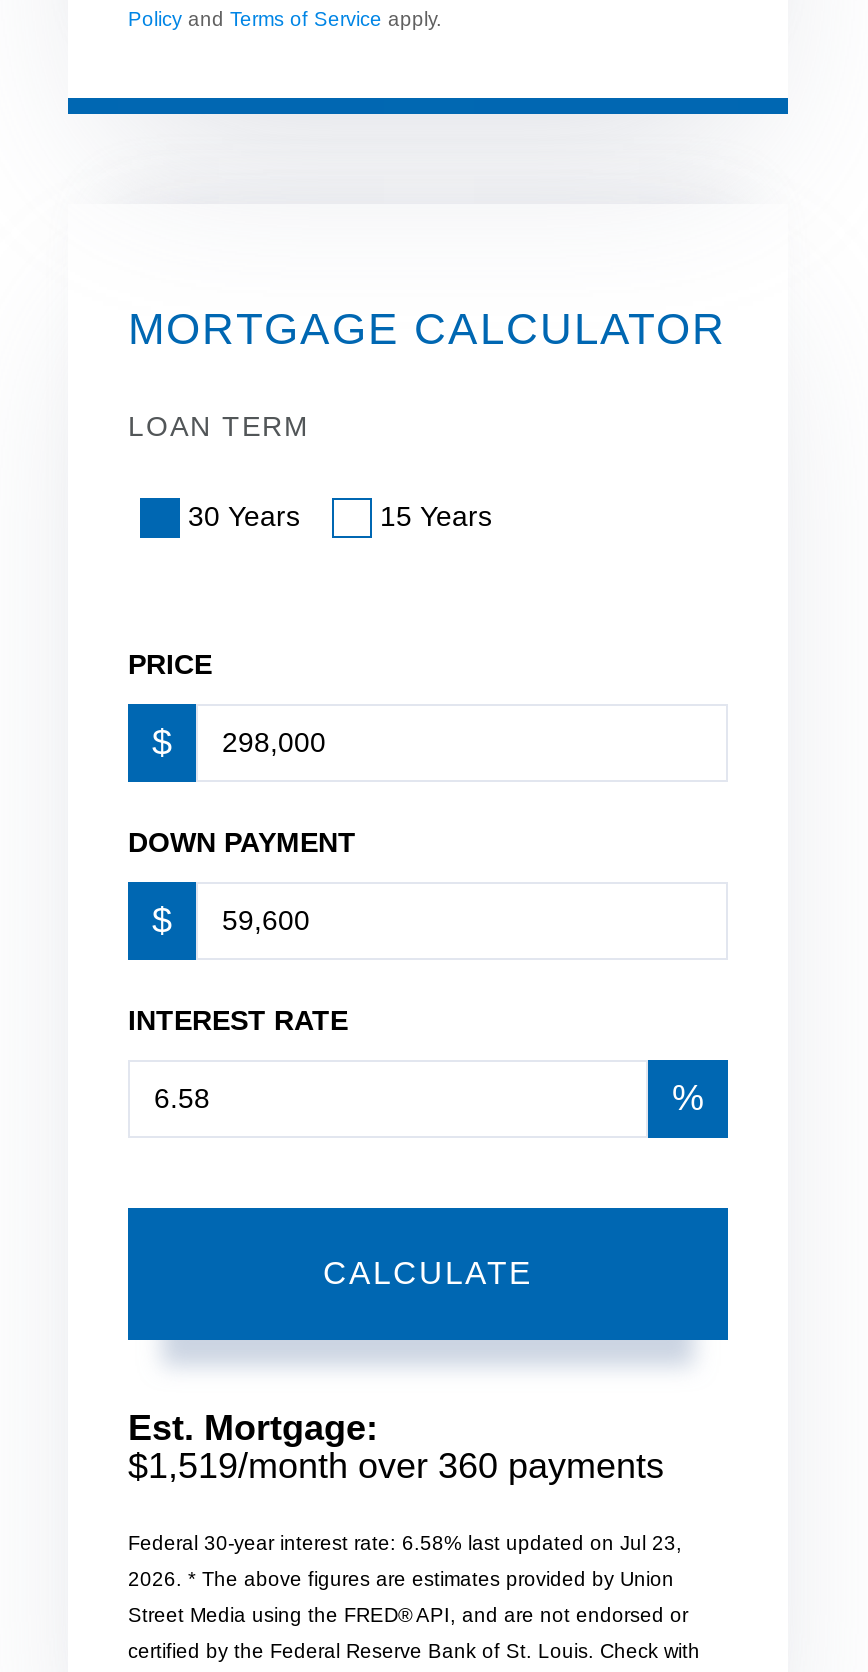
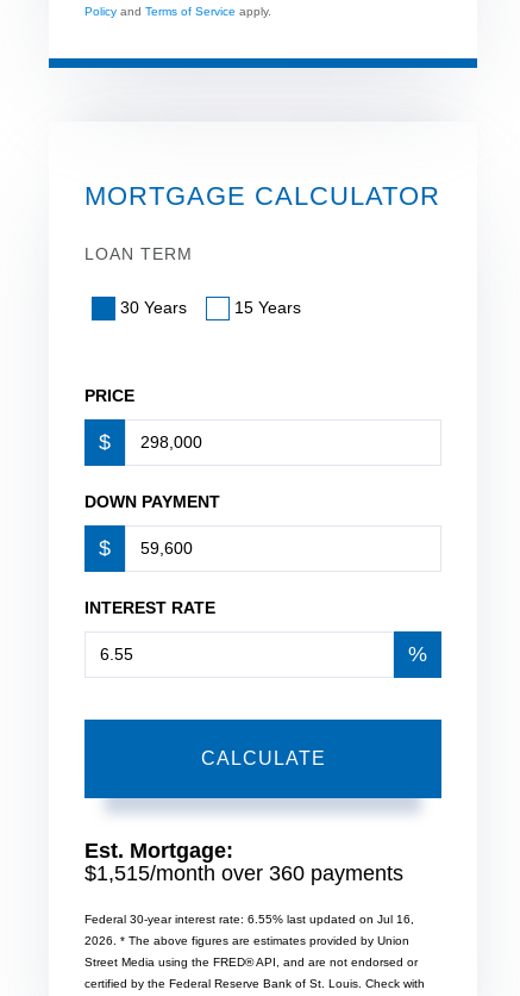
[128,1446,664,1486] $1,519/month over 360 payments -> [84,861,403,885] $1,515/month over 360 payments
[128,1532,682,1554] Federal 30-year interest rate: 6.58% last updated on Jul 23, -> [84,912,414,926] Federal 30-year interest rate: 6.55% last updated on Jul 16,

